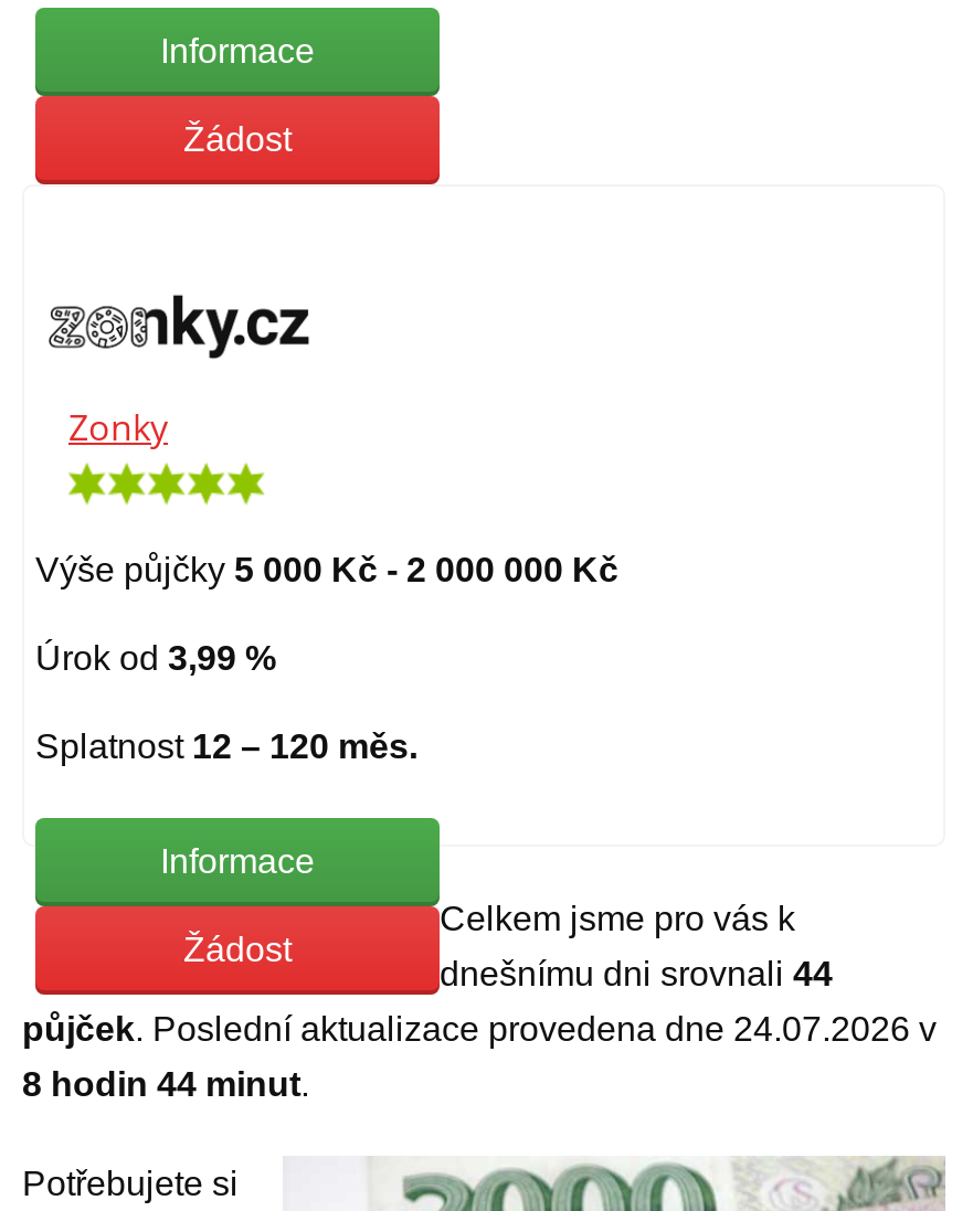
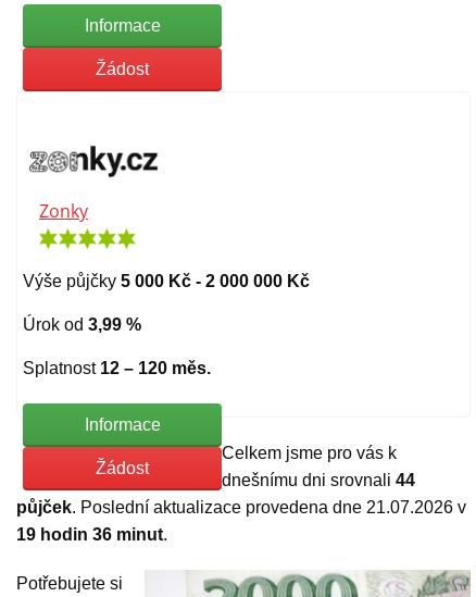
[22,1009,937,1047] půjček. Poslední aktualizace provedena dne 24.07.2026 v -> [16,498,466,516] půjček. Poslední aktualizace provedena dne 21.07.2026 v
[22,1064,309,1102] 8 hodin 44 minut. -> [16,525,167,543] 19 hodin 36 minut.

